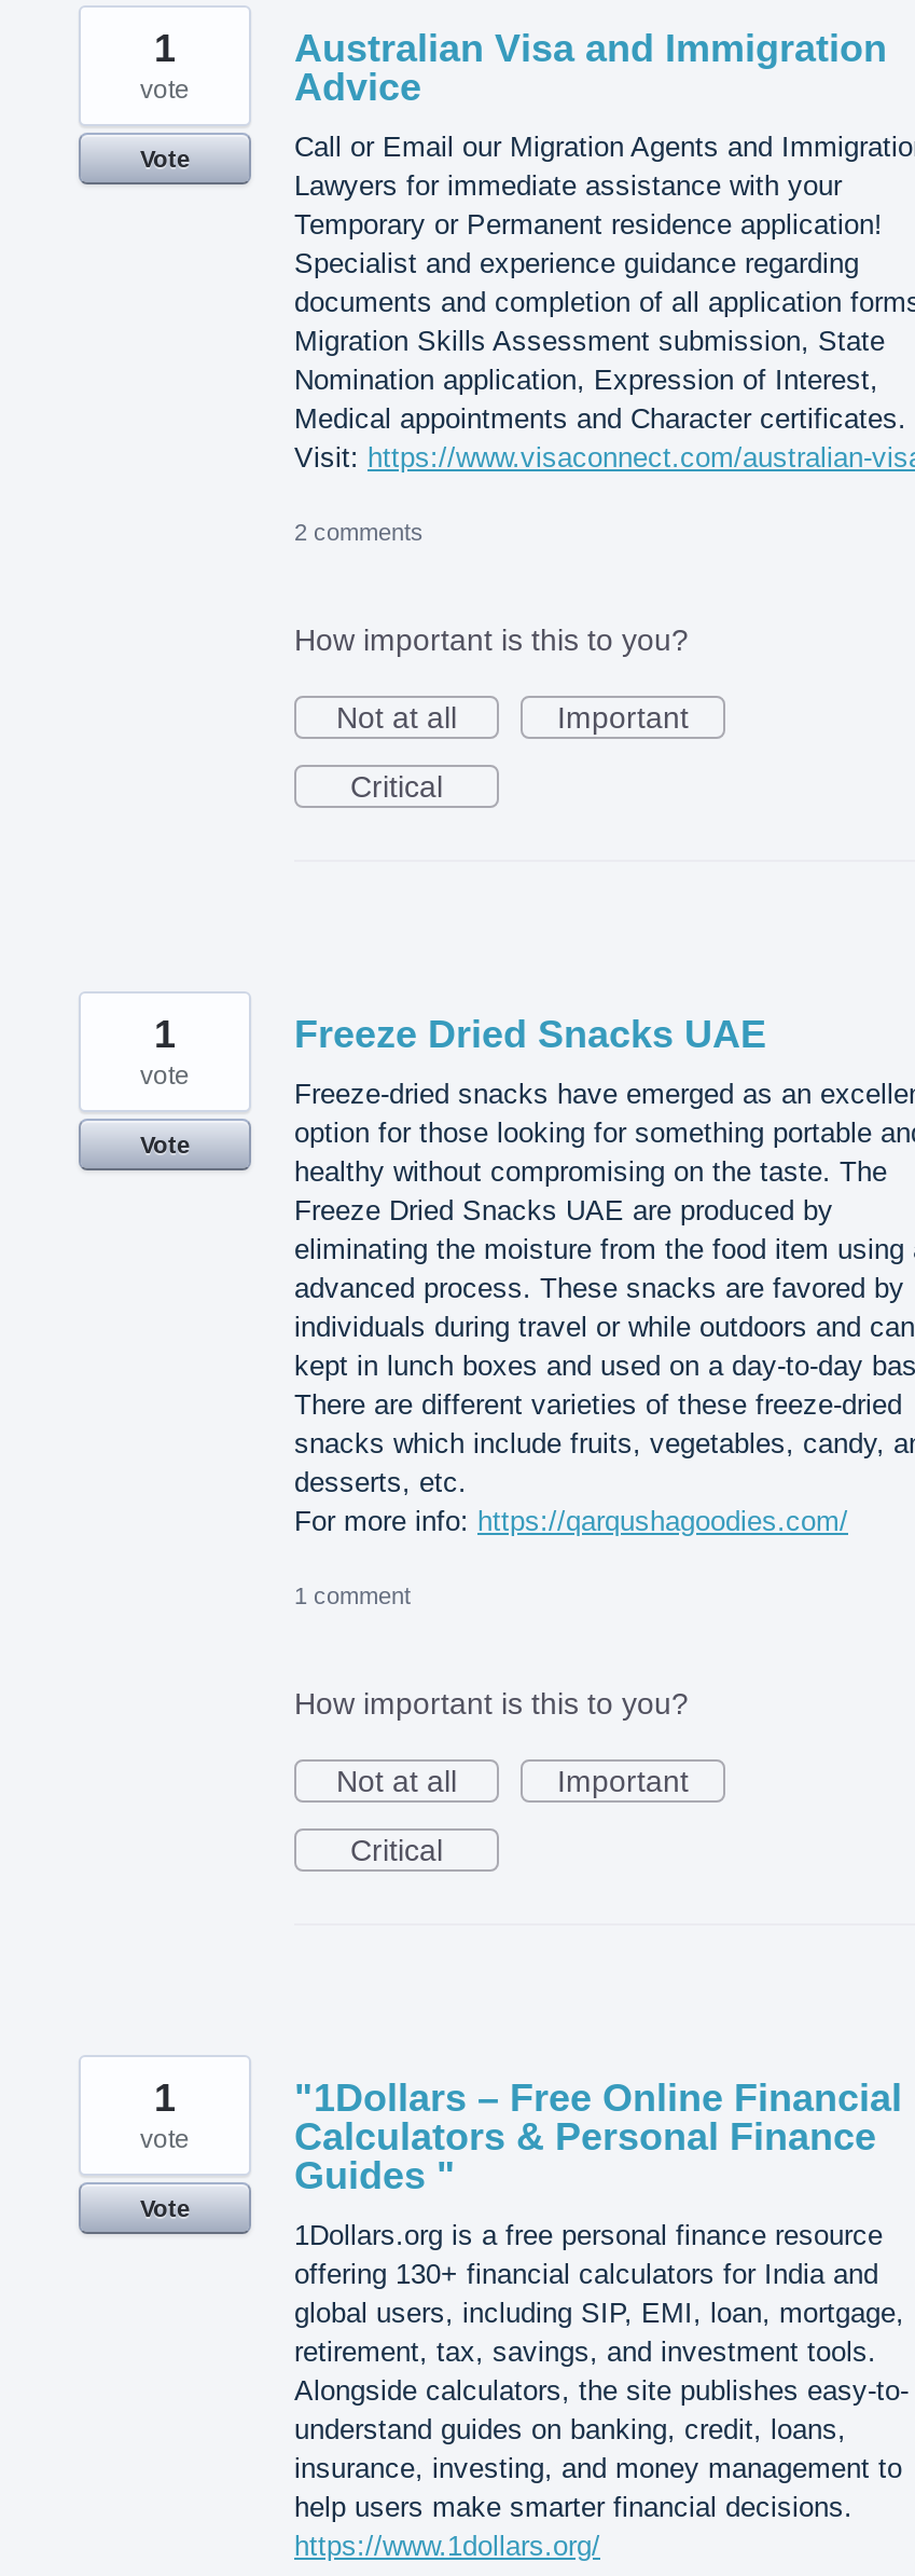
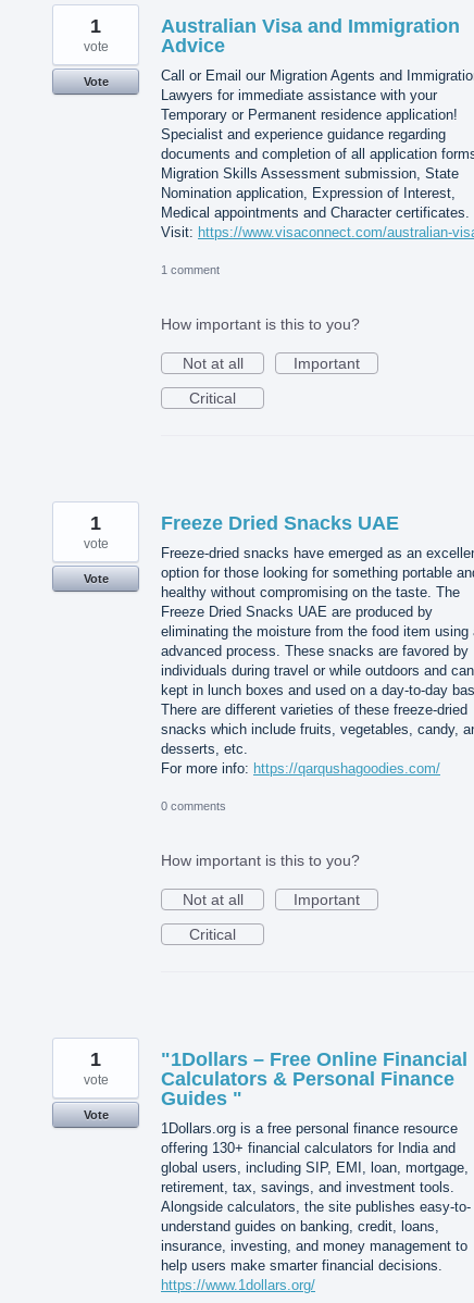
[294,520,424,545] 2 comments -> [161,263,220,276] 1 comment
[294,1584,411,1609] 1 comment -> [161,799,226,812] 0 comments

